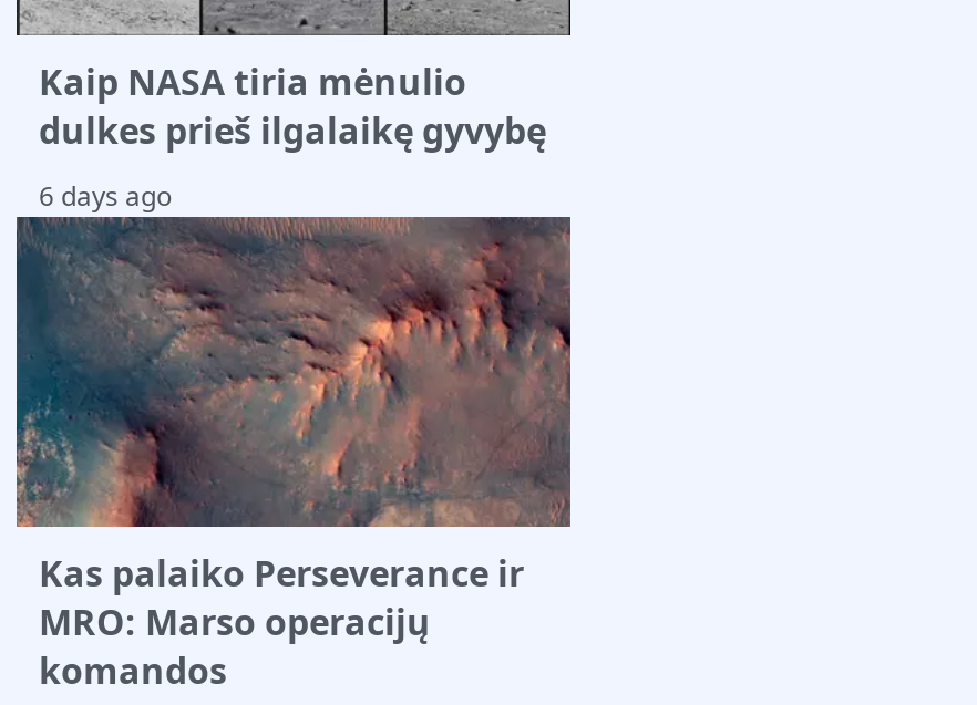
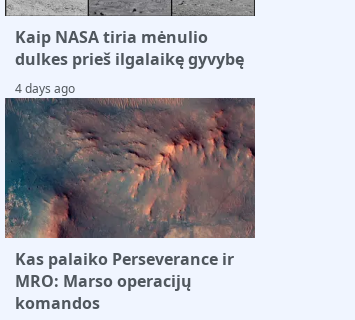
[39,177,172,215] 6 days ago -> [15,80,75,97] 4 days ago

